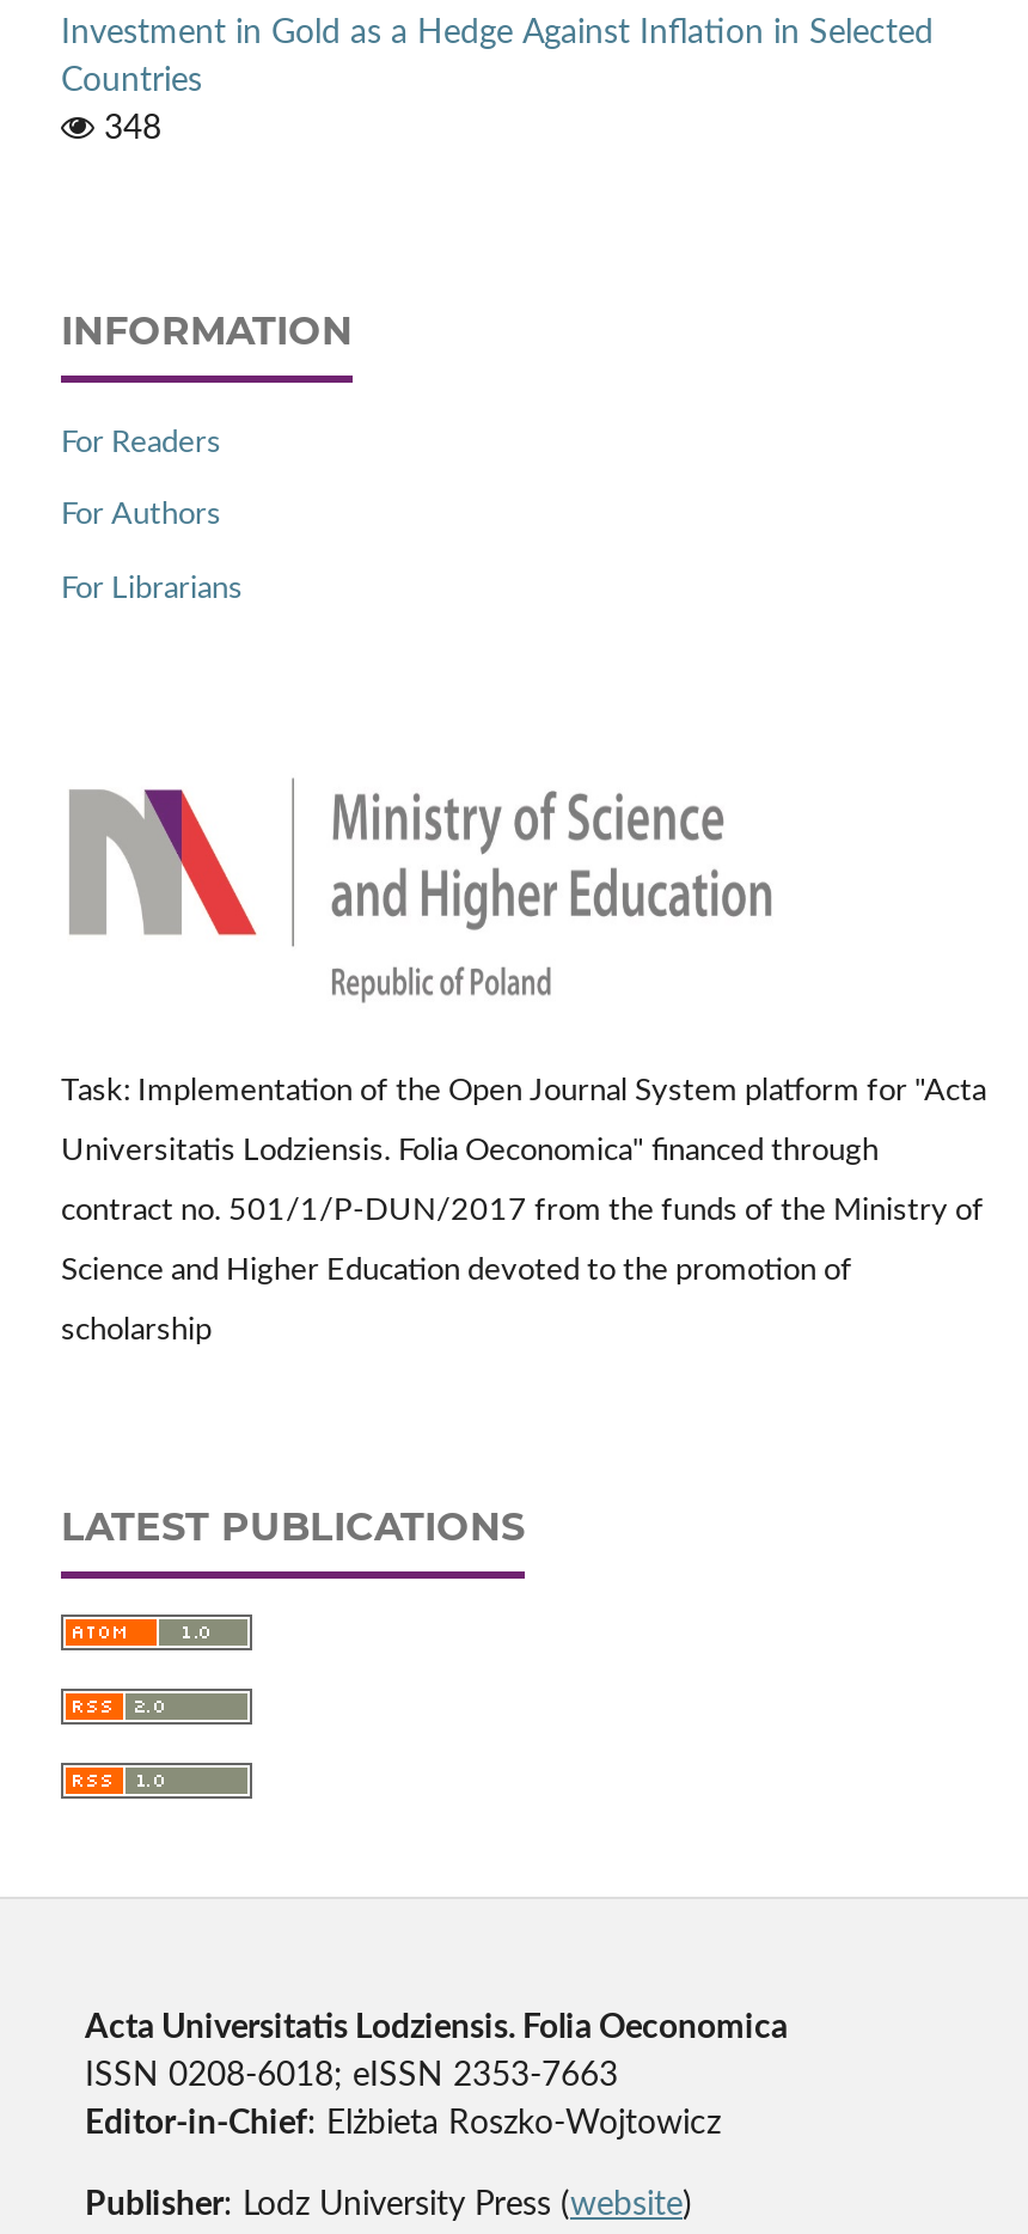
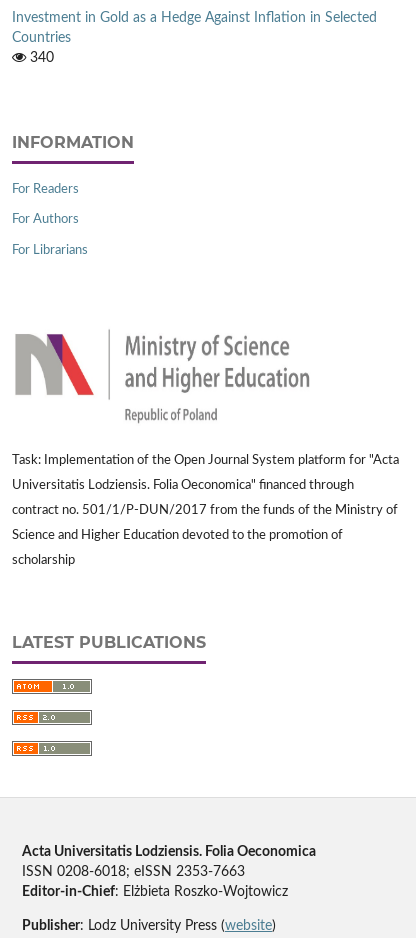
[94,111,161,145] 348 -> [26,50,54,64] 340

